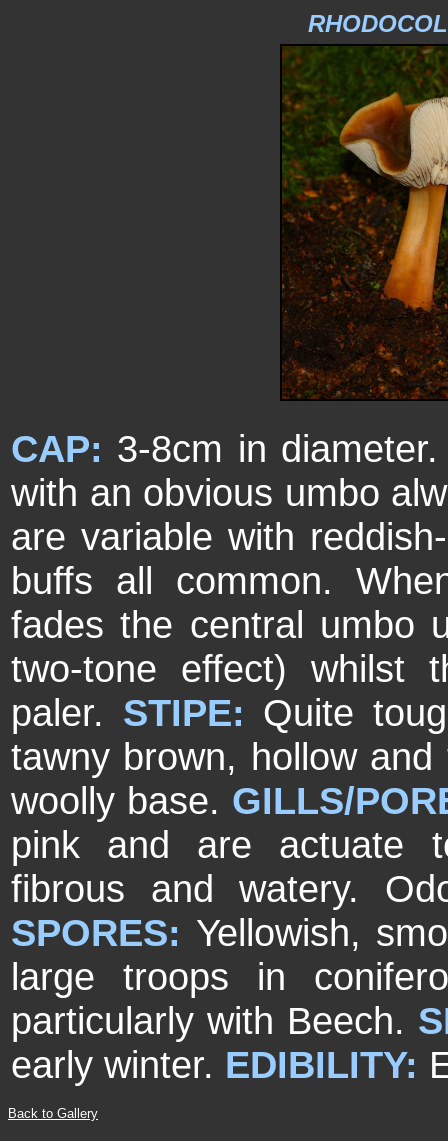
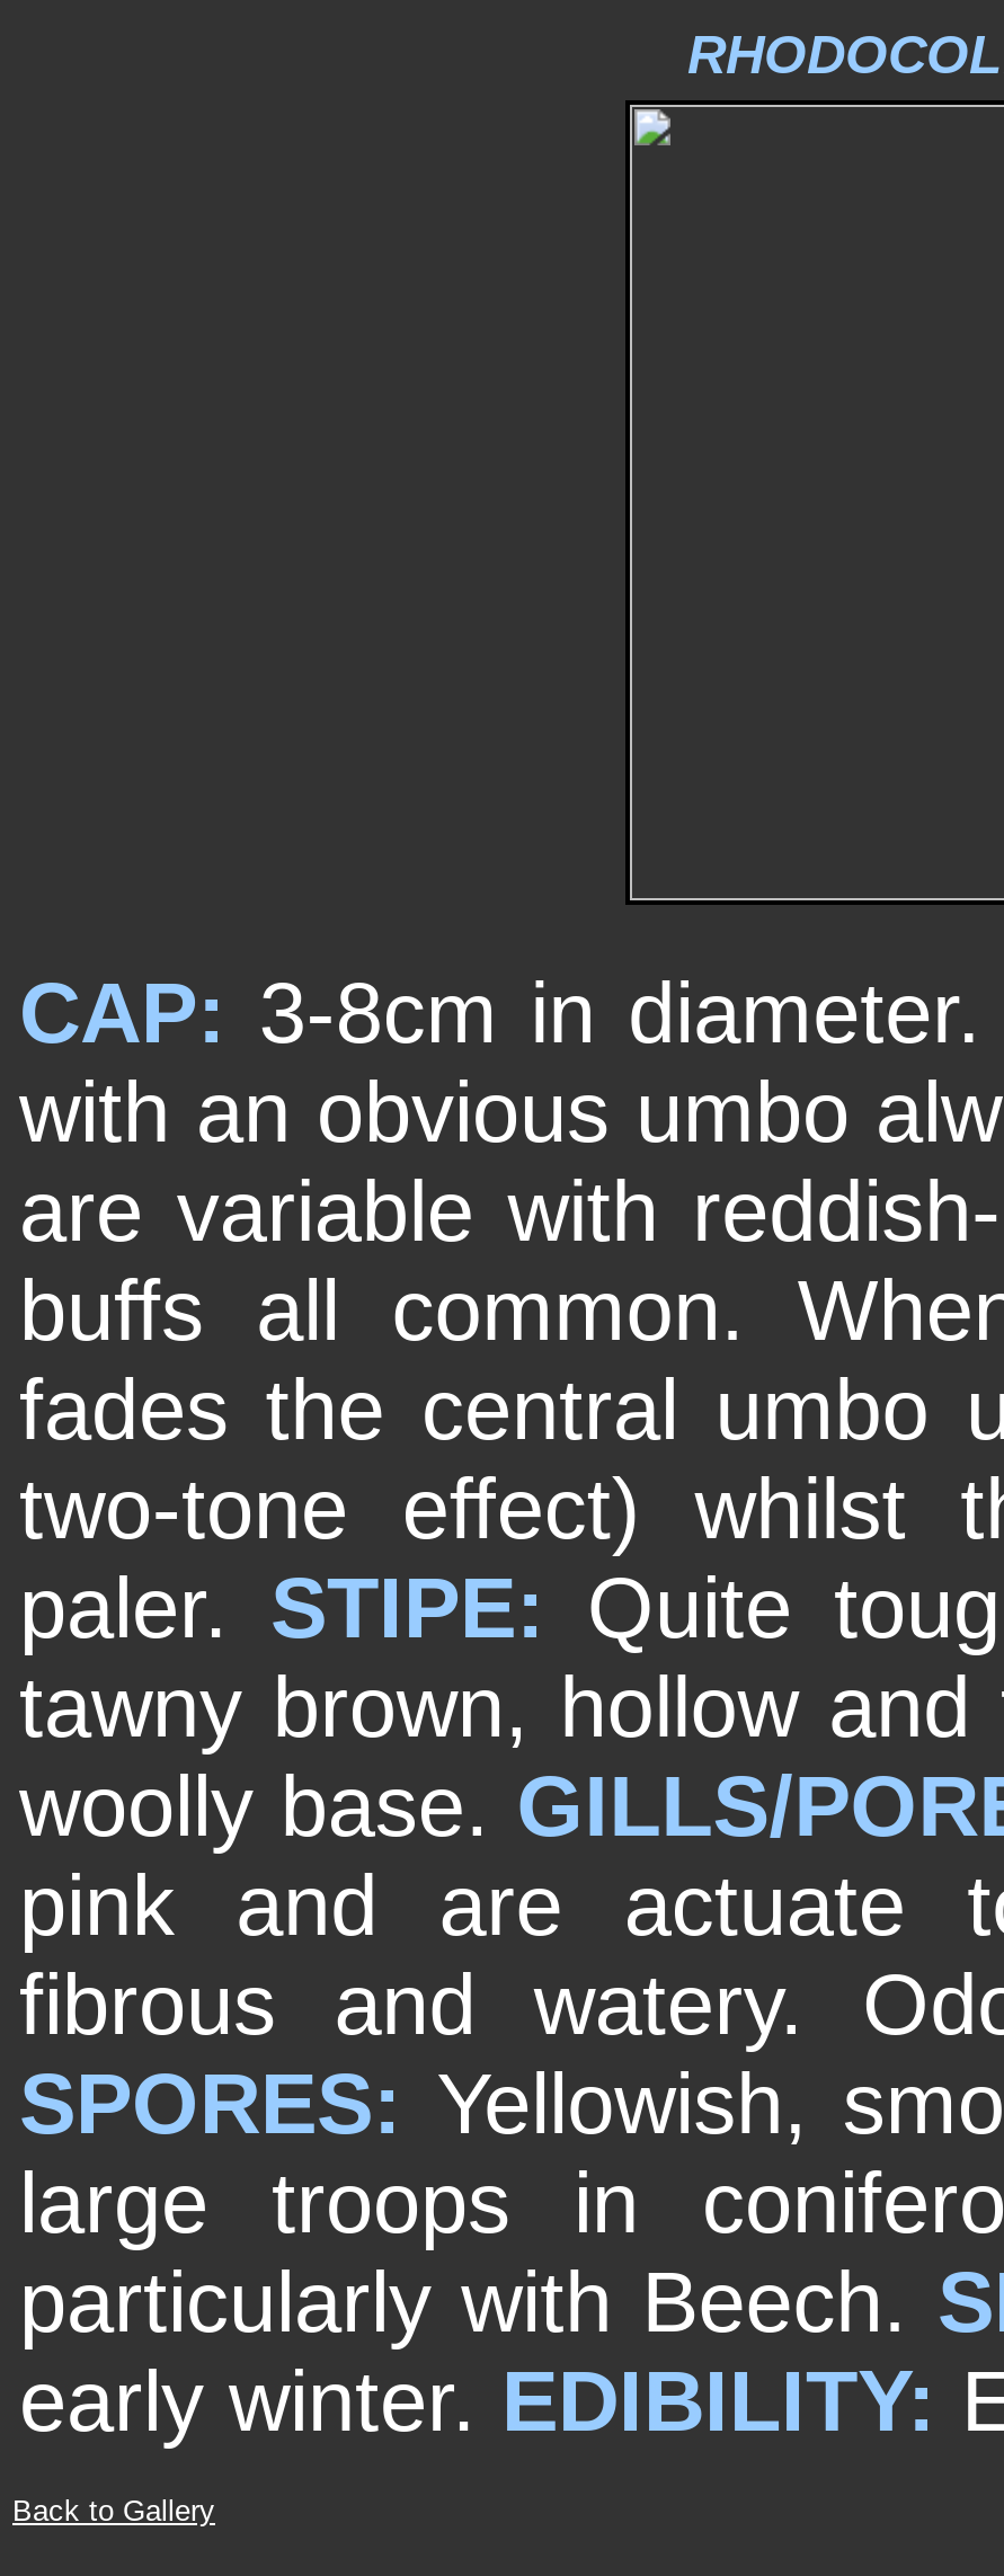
[282,46,445,399] [image] -> none

